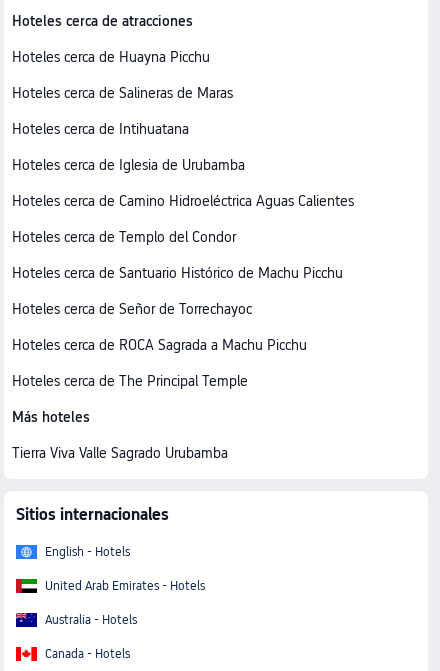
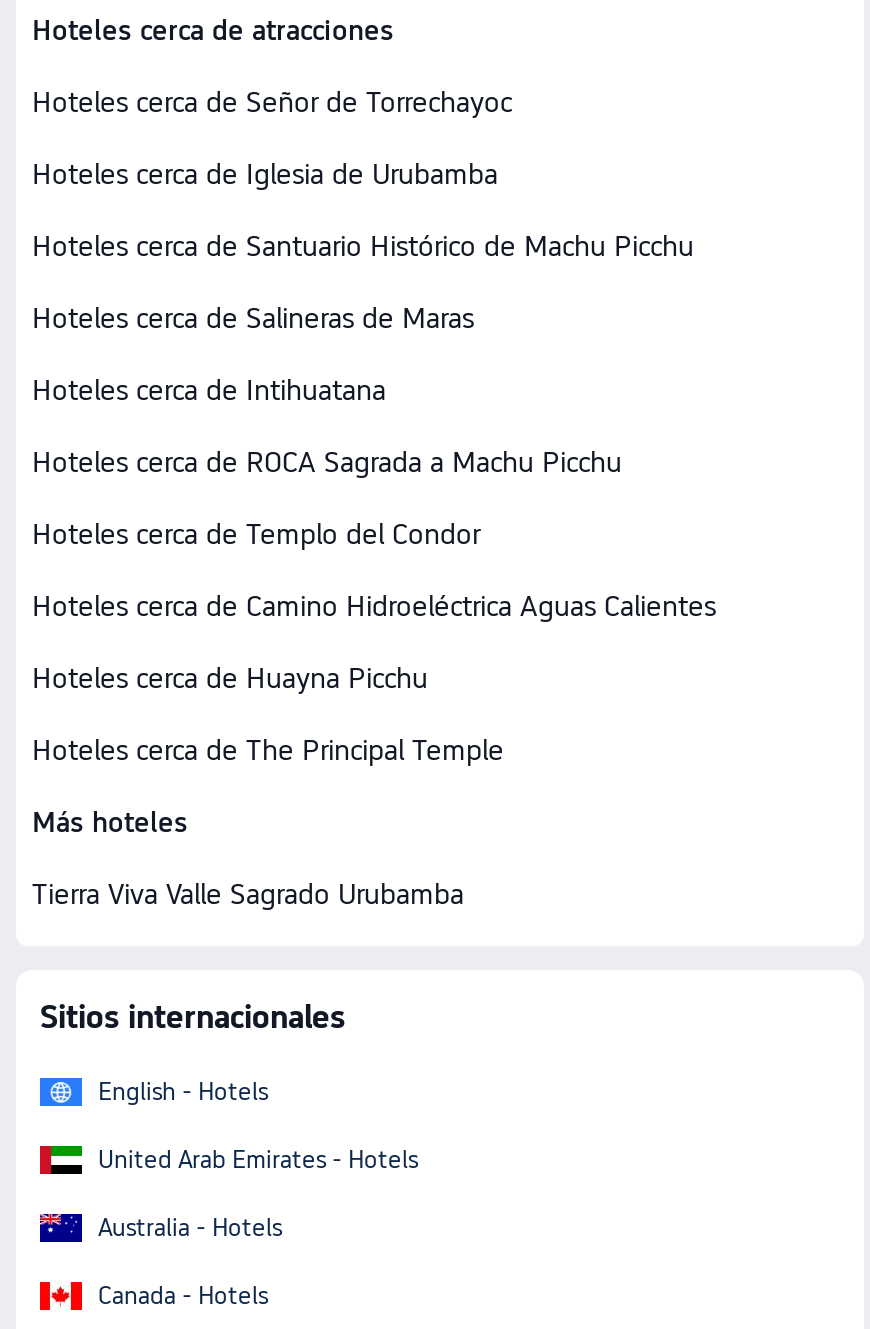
moved [12,49,210,65] -> [32,662,428,694]: Hoteles cerca de Huayna Picchu
moved [12,85,233,137] -> [32,302,474,406]: Hoteles cerca de Salineras de Maras | Hoteles cerca de Intihuatana
moved [12,157,245,173] -> [32,158,498,190]: Hoteles cerca de Iglesia de Urubamba
moved [12,193,354,209] -> [32,590,716,622]: Hoteles cerca de Camino Hidroeléctrica Aguas Calientes
moved [12,229,236,245] -> [32,518,480,550]: Hoteles cerca de Templo del Condor
moved [12,265,343,317] -> [32,86,694,262]: Hoteles cerca de Santuario Histórico de Machu Picchu | Hoteles cerca de Señor de Torrechayoc
moved [12,337,307,353] -> [32,446,622,478]: Hoteles cerca de ROCA Sagrada a Machu Picchu

